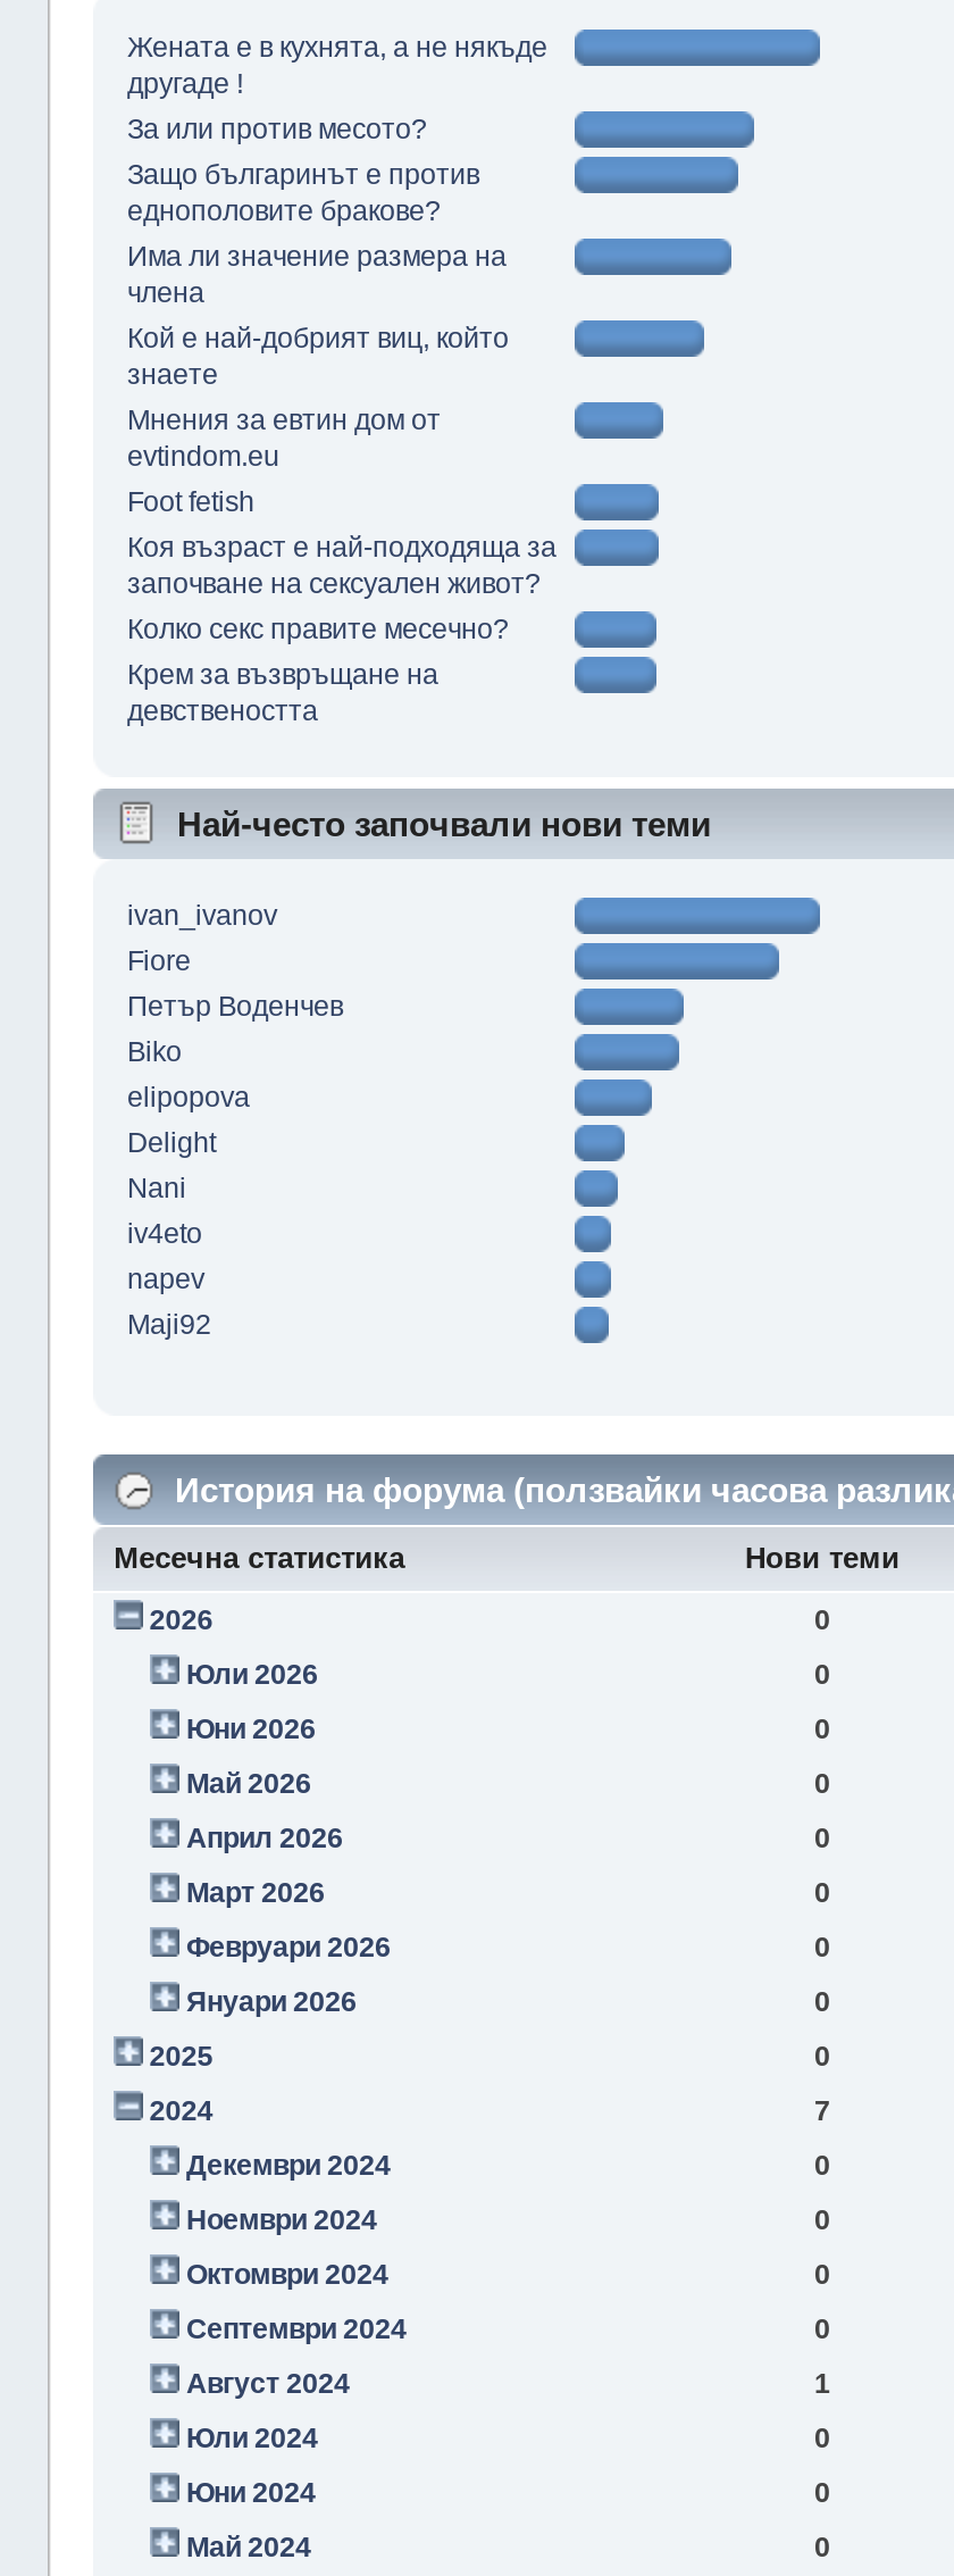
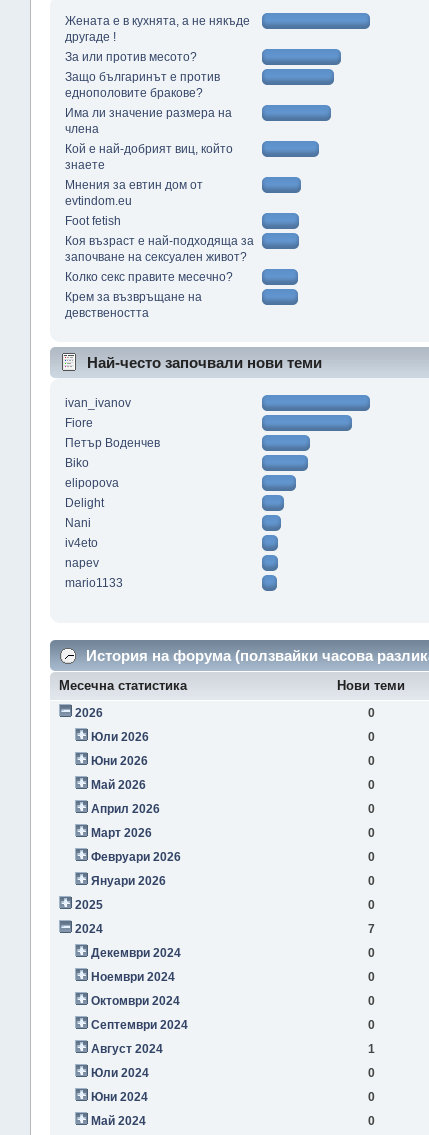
[127,1310,211,1342] Maji92 -> [65,576,123,590] mario1133

